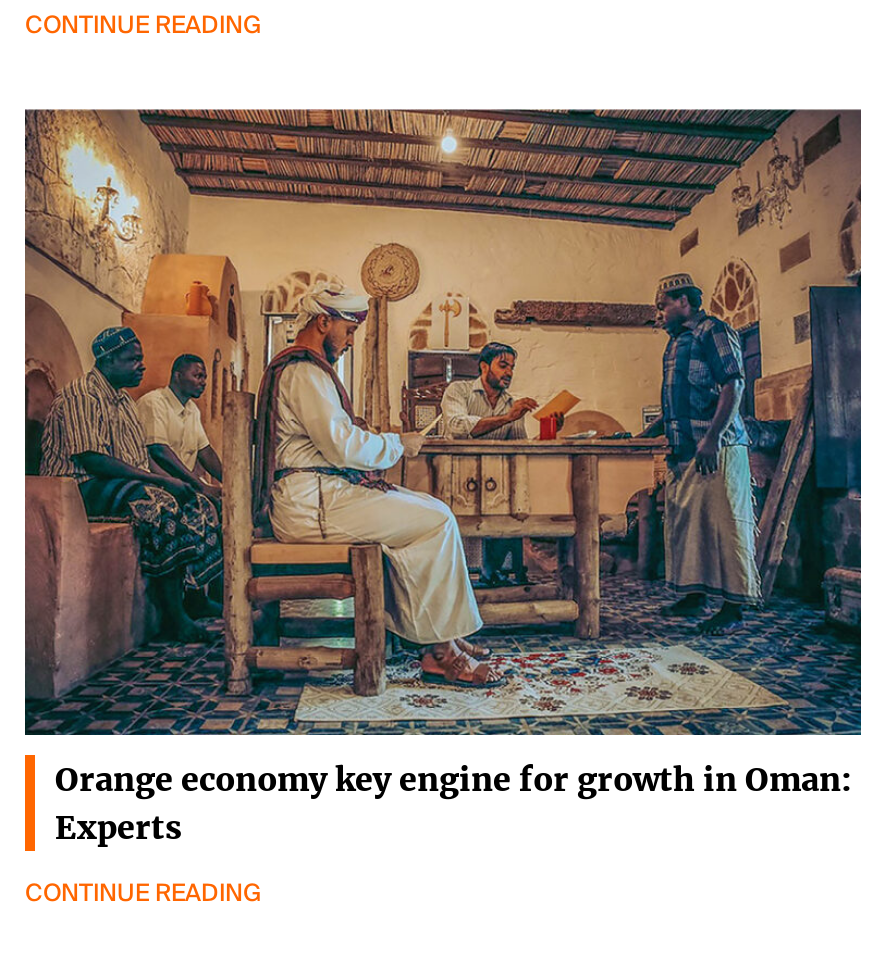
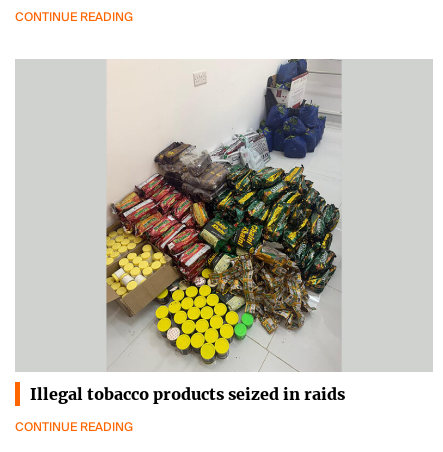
[23,107,863,848] [image] | Orange economy key engine for growth in Oman: | Experts -> [15,59,433,404] [image] | Illegal tobacco products seized in raids

